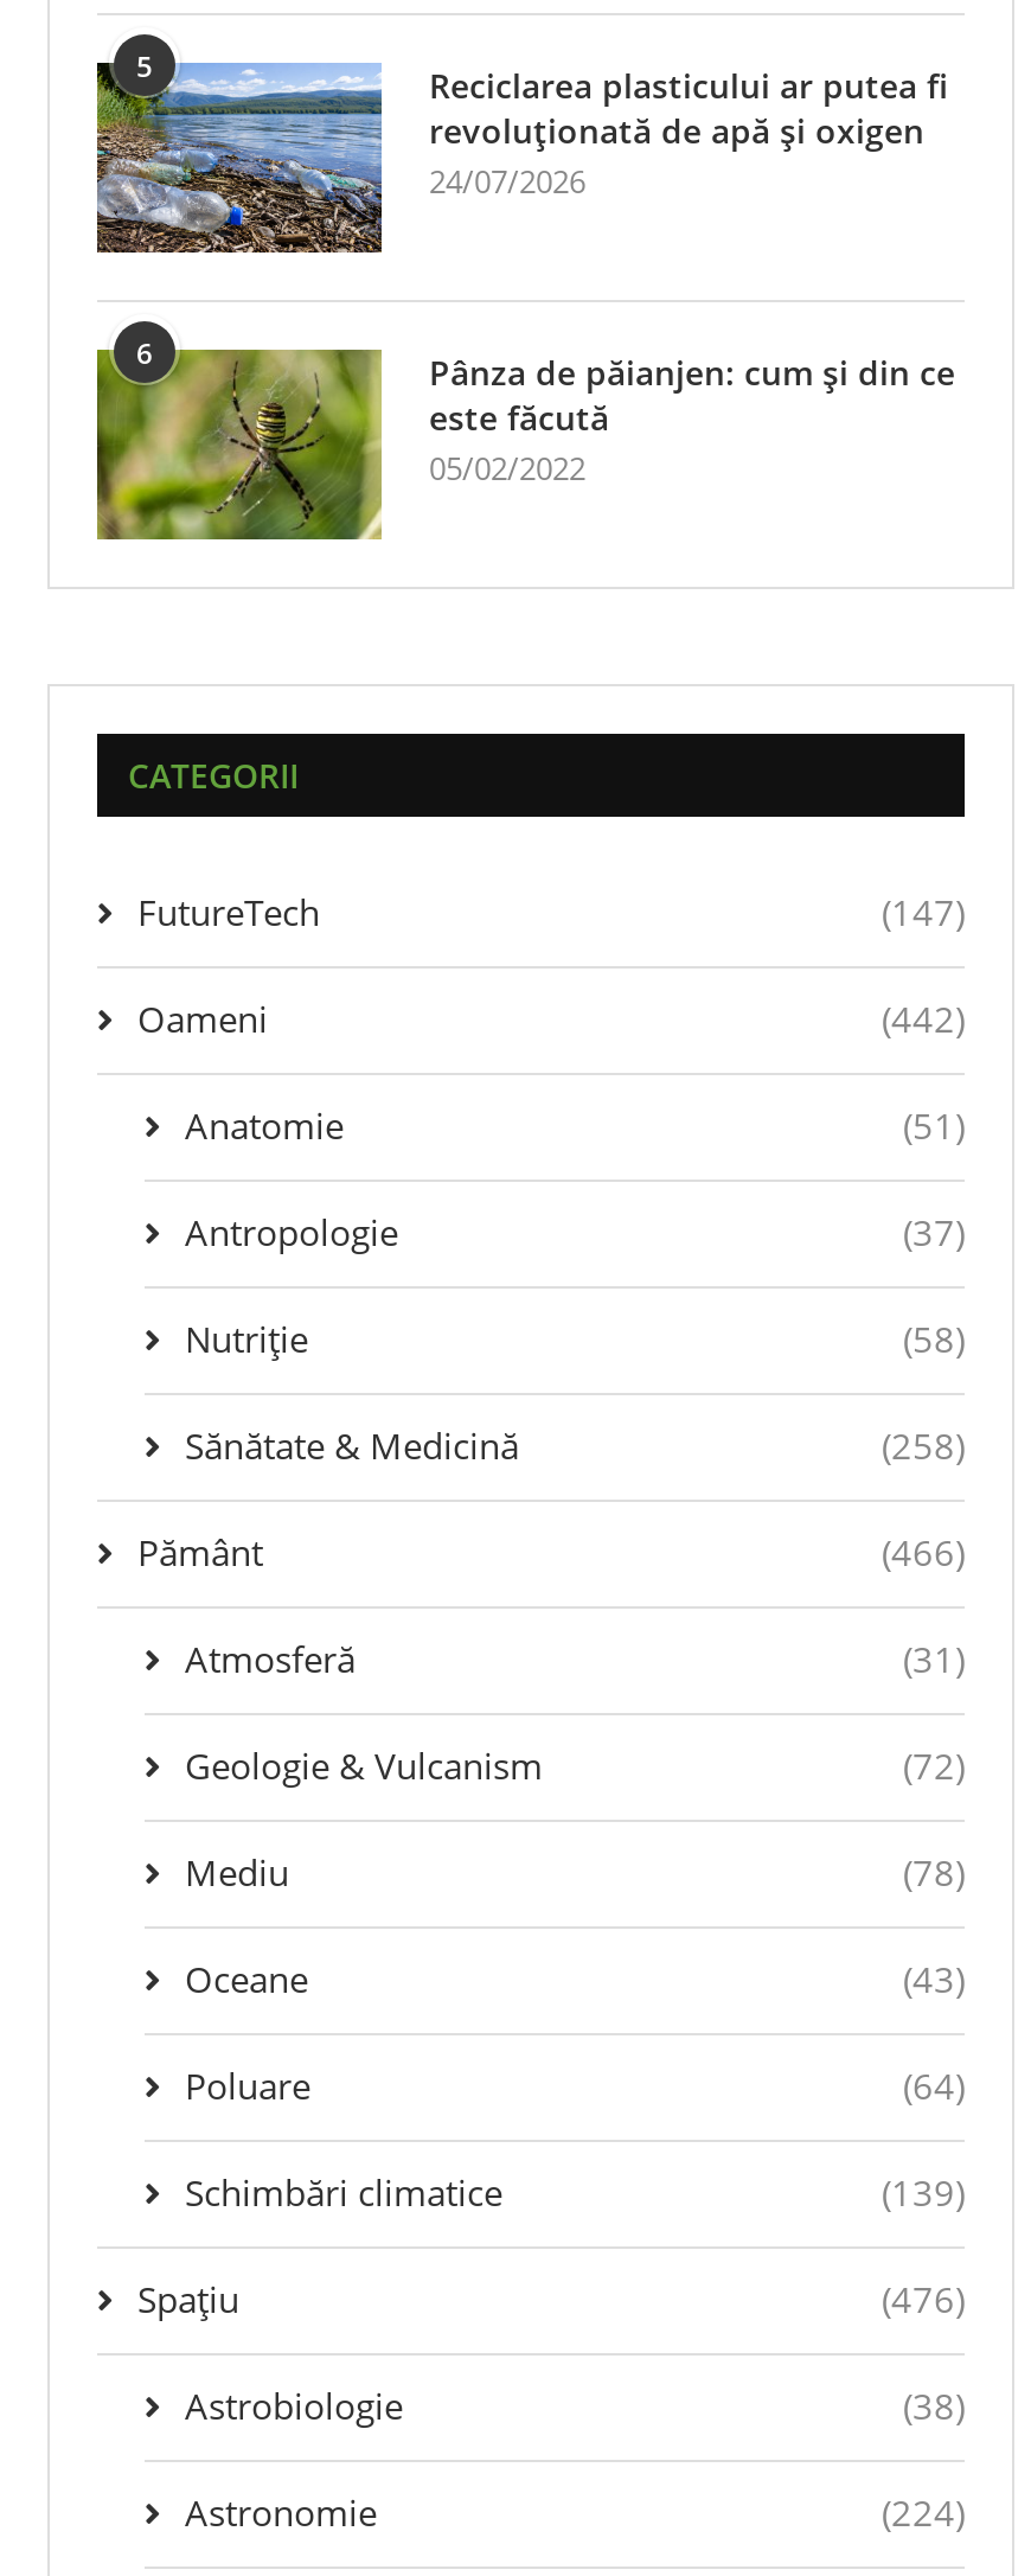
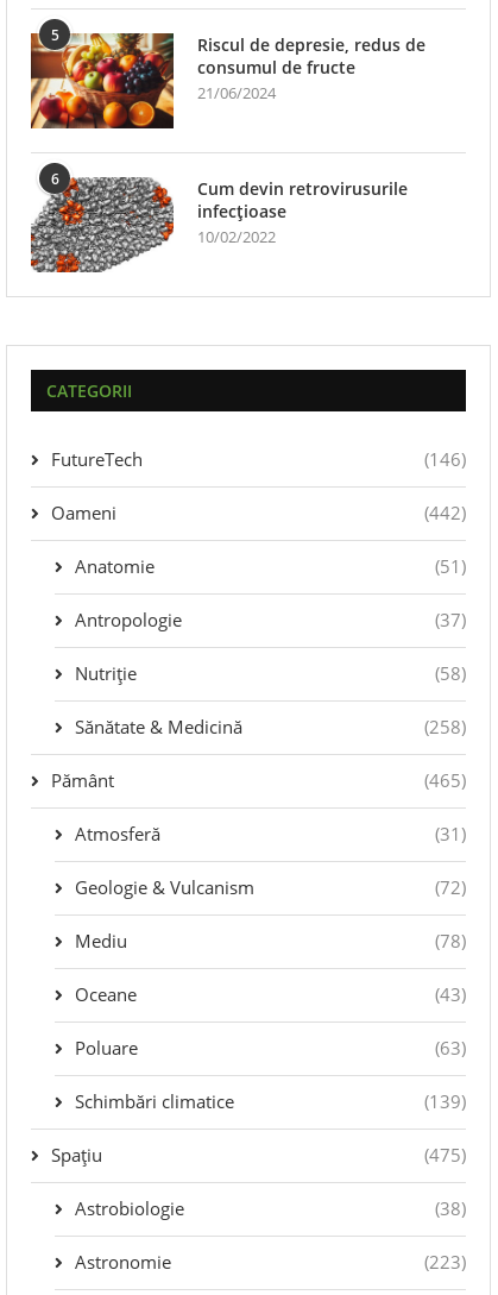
[95,62,948,254] [image] | Reciclarea plasticului ar putea fi | revoluționată de apă și oxigen | 24/07/2026 -> [30,32,425,130] [image] | Riscul de depresie, redus de | consumul de fructe | 21/06/2024
[95,346,955,543] [image] | Pânza de păianjen: cum și din ce | este făcută | 05/02/2022 -> [30,177,408,274] [image] | Cum devin retrovirusurile | infecțioase | 10/02/2022
[882,887,965,935] (147) -> [424,447,466,471] (146)
[882,1527,965,1575] (466) -> [424,768,466,792] (465)
[903,2061,965,2108] (64) -> [435,1036,466,1060] (63)
[882,2274,965,2322] (476) -> [424,1143,466,1167] (475)
[882,2488,965,2535] (224) -> [424,1250,466,1274] (223)

